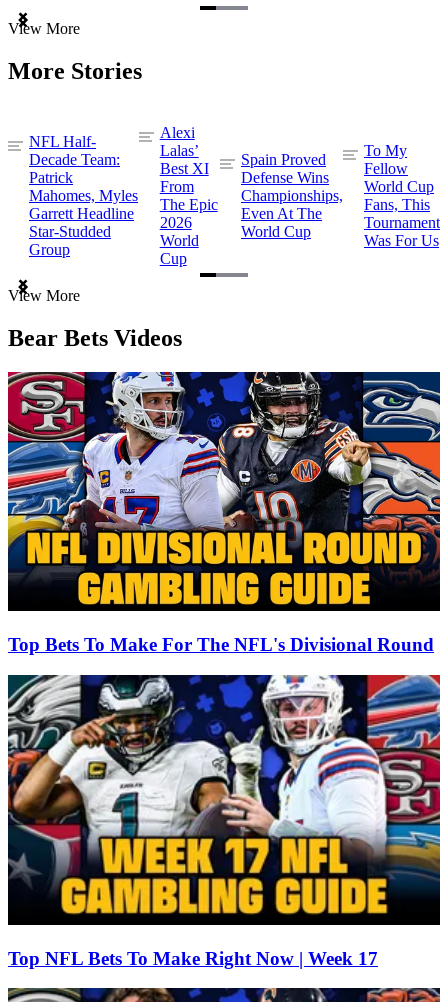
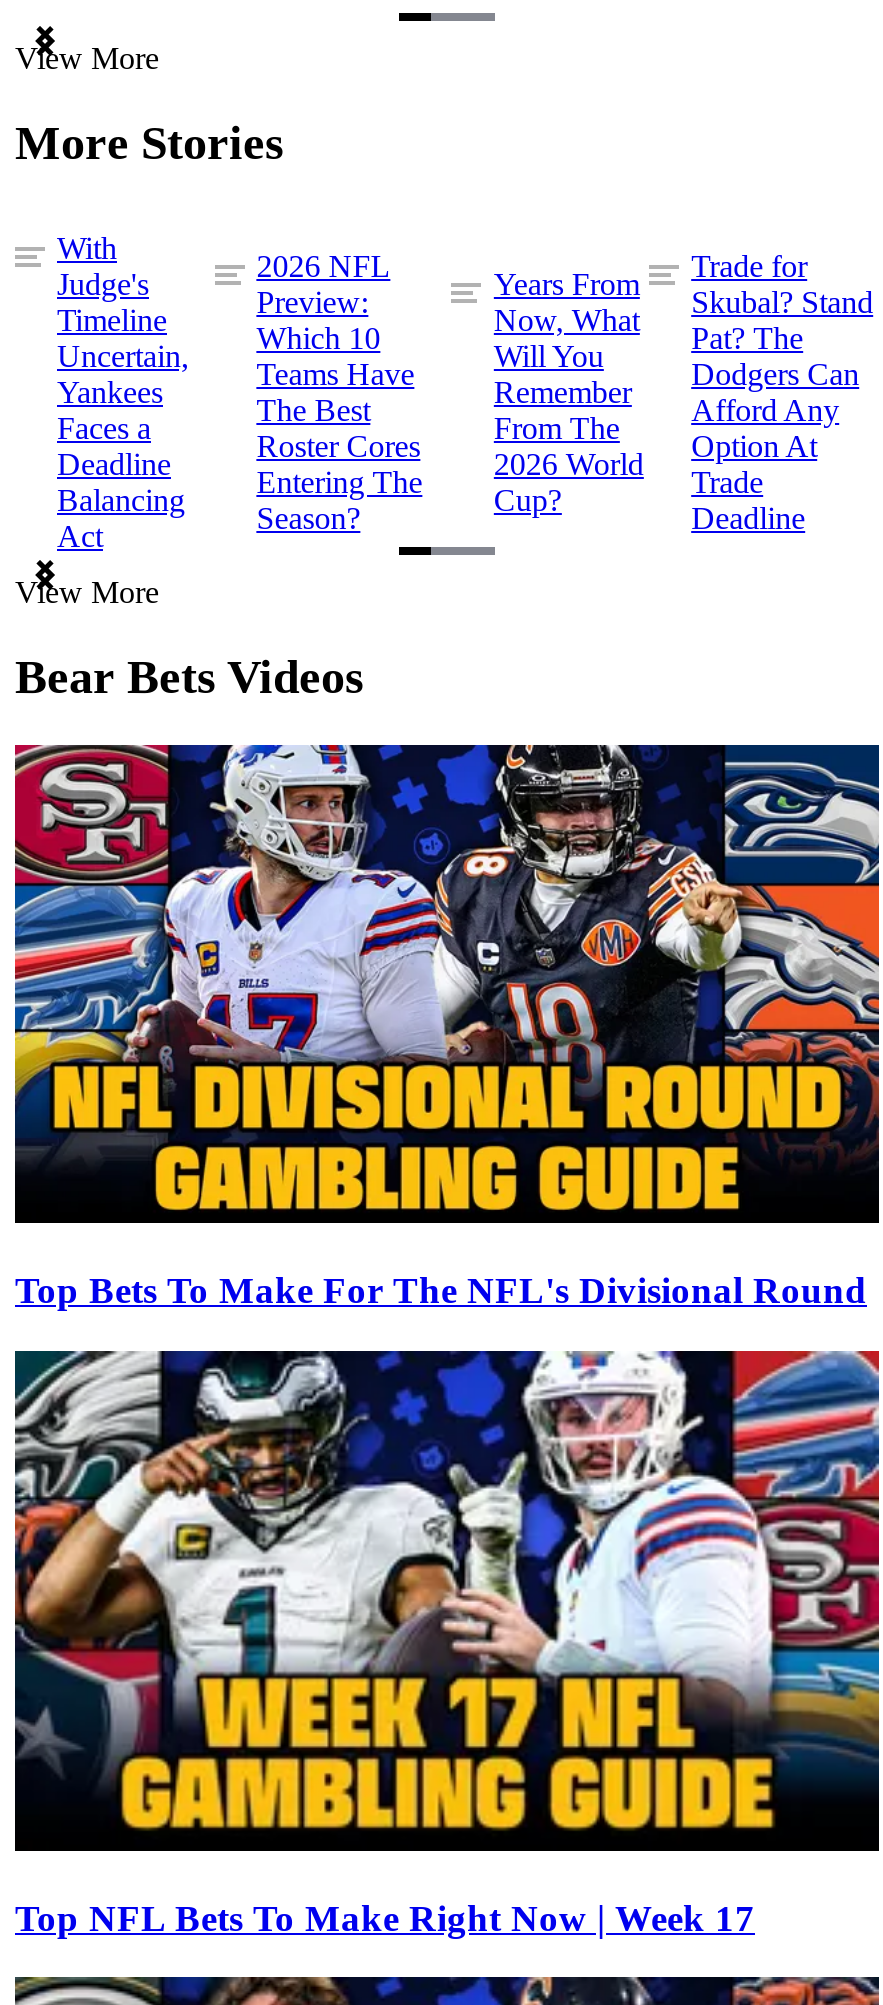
[160,124,218,267] Alexi | Lalas’ | Best XI | From | The Epic | 2026 | World | Cup -> [256,249,422,535] 2026 NFL | Preview: | Which 10 | Teams Have | The Best | Roster Cores | Entering The | Season?
[29,133,138,258] NFL Half- | Decade Team: | Patrick | Mahomes, Myles | Garrett Headline | Star-Studded | Group -> [57,231,189,553] With | Judge's | Timeline | Uncertain, | Yankees | Faces a | Deadline | Balancing | Act
[364,142,440,249] To My | Fellow | World Cup | Fans, This | Tournament | Was For Us -> [691,249,873,535] Trade for | Skubal? Stand | Pat? The | Dodgers Can | Afford Any | Option At | Trade | Deadline
[241,151,343,240] Spain Proved | Defense Wins | Championships, | Even At The | World Cup -> [494,267,644,517] Years From | Now, What | Will You | Remember | From The | 2026 World | Cup?

